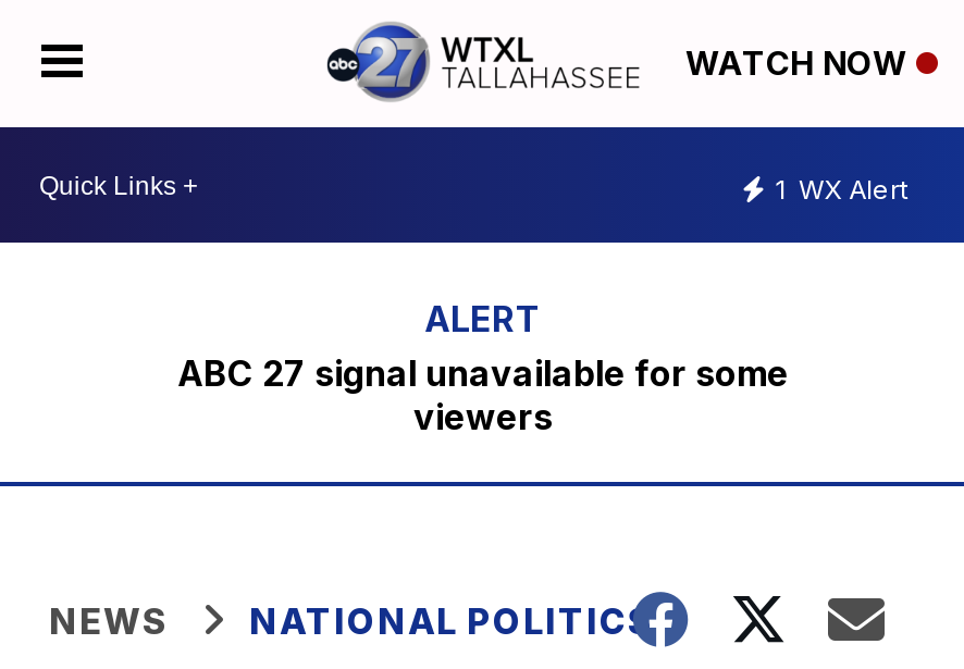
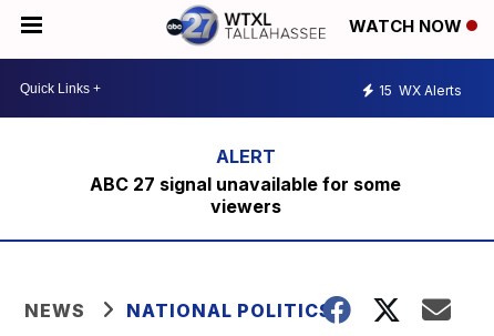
[775,172,907,205] 1 WX Alert -> [379,82,462,98] 15 WX Alerts

